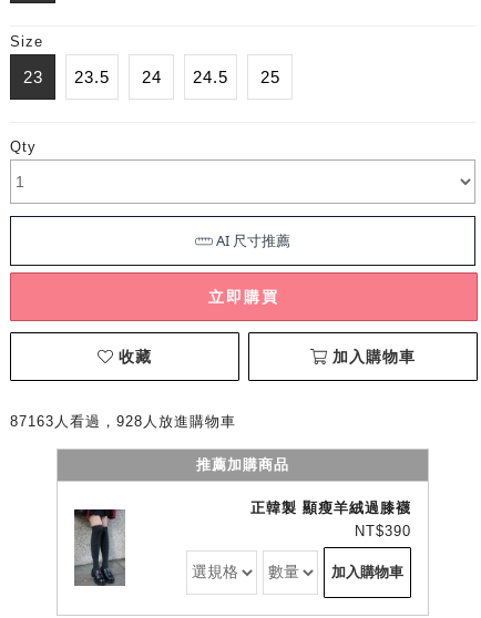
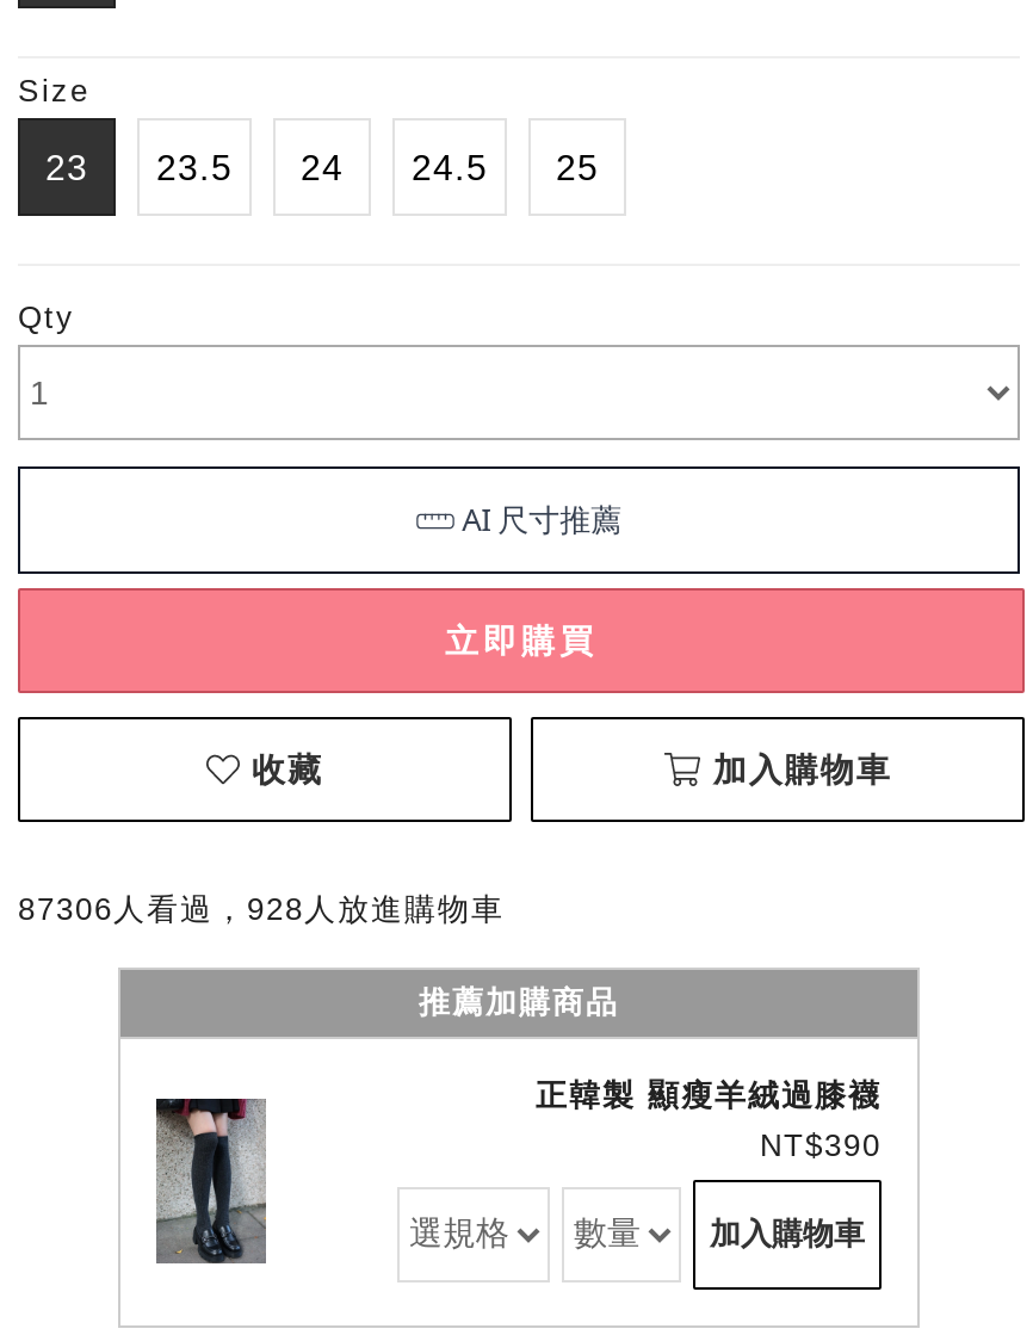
[10,413,236,430] 87163人看過，928人放進購物車 -> [18,891,505,927] 87306人看過，928人放進購物車

